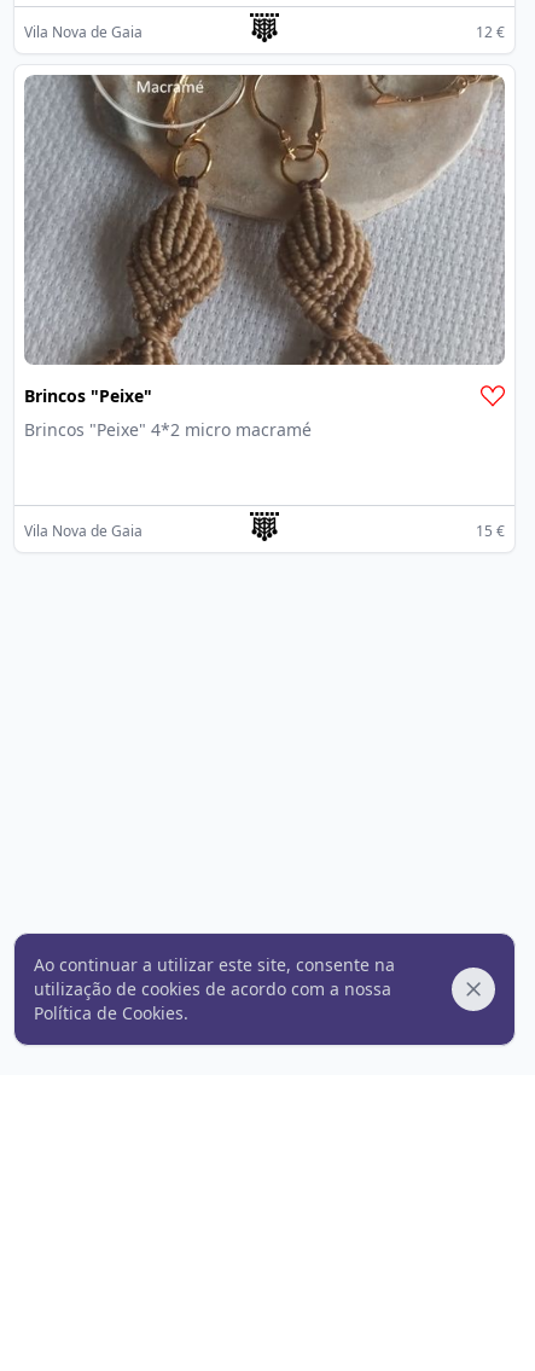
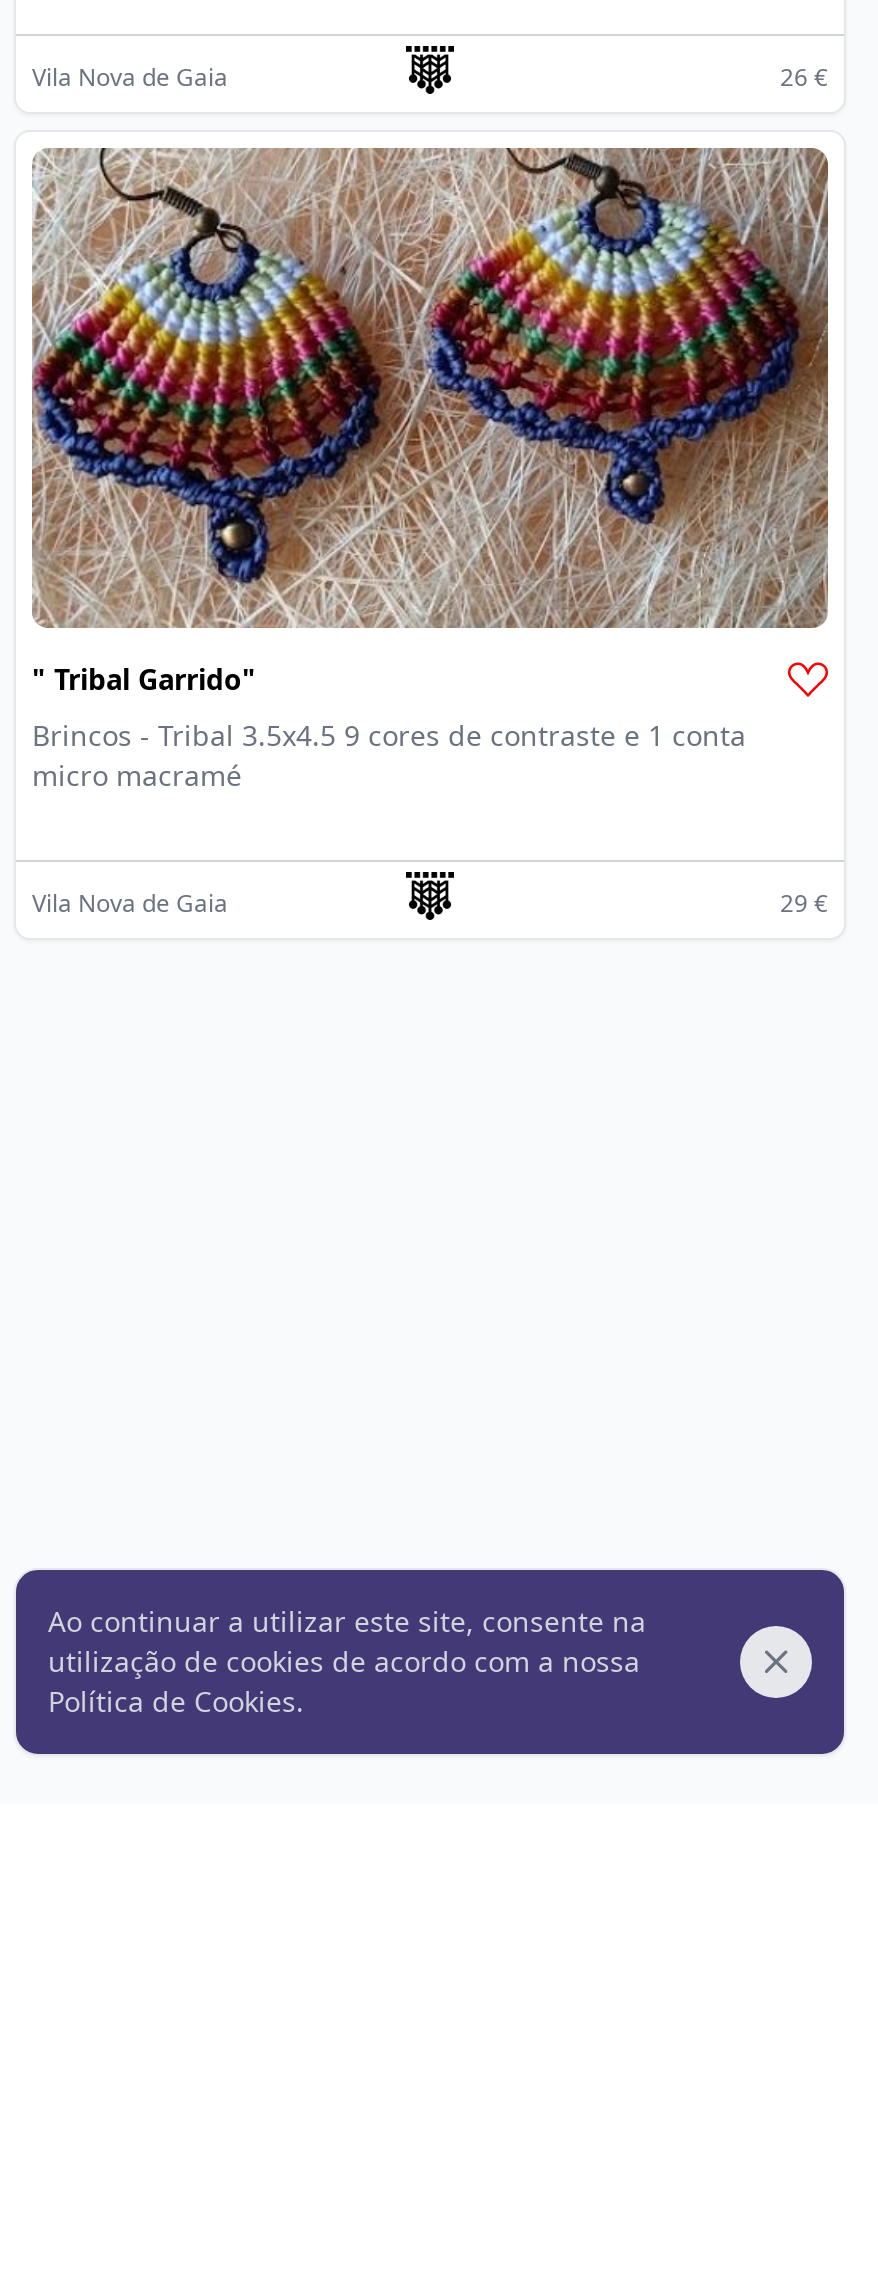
[476,22,505,42] 12 € -> [780,60,828,94] 26 €
[24,75,505,407] [image] | Brincos "Peixe" -> [32,148,828,698] [image] | " Tribal Garrido"
[24,418,312,441] Brincos "Peixe" 4*2 micro macramé -> [32,716,746,794] Brincos - Tribal 3.5x4.5 9 cores de contraste e 1 conta | micro macramé
[476,521,505,541] 15 € -> [780,886,828,920] 29 €

